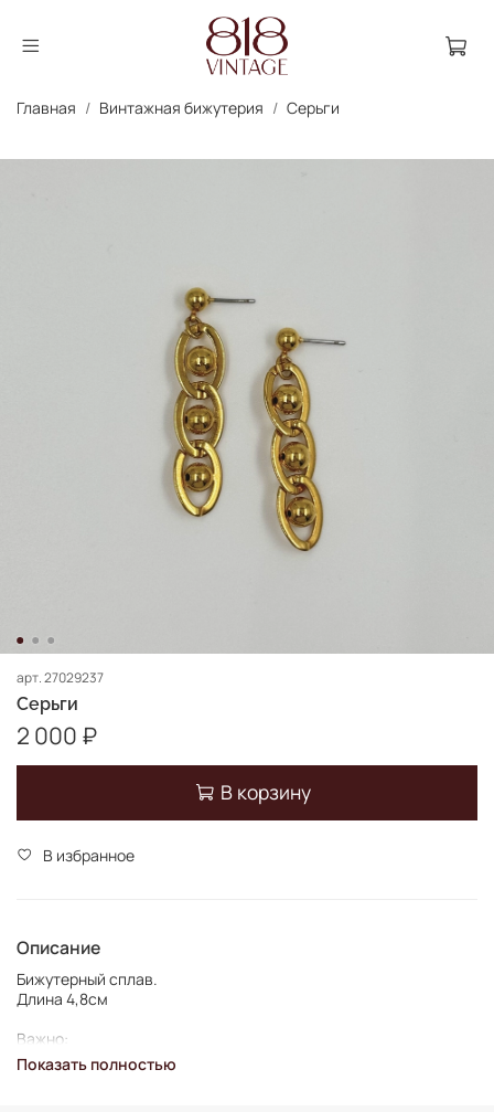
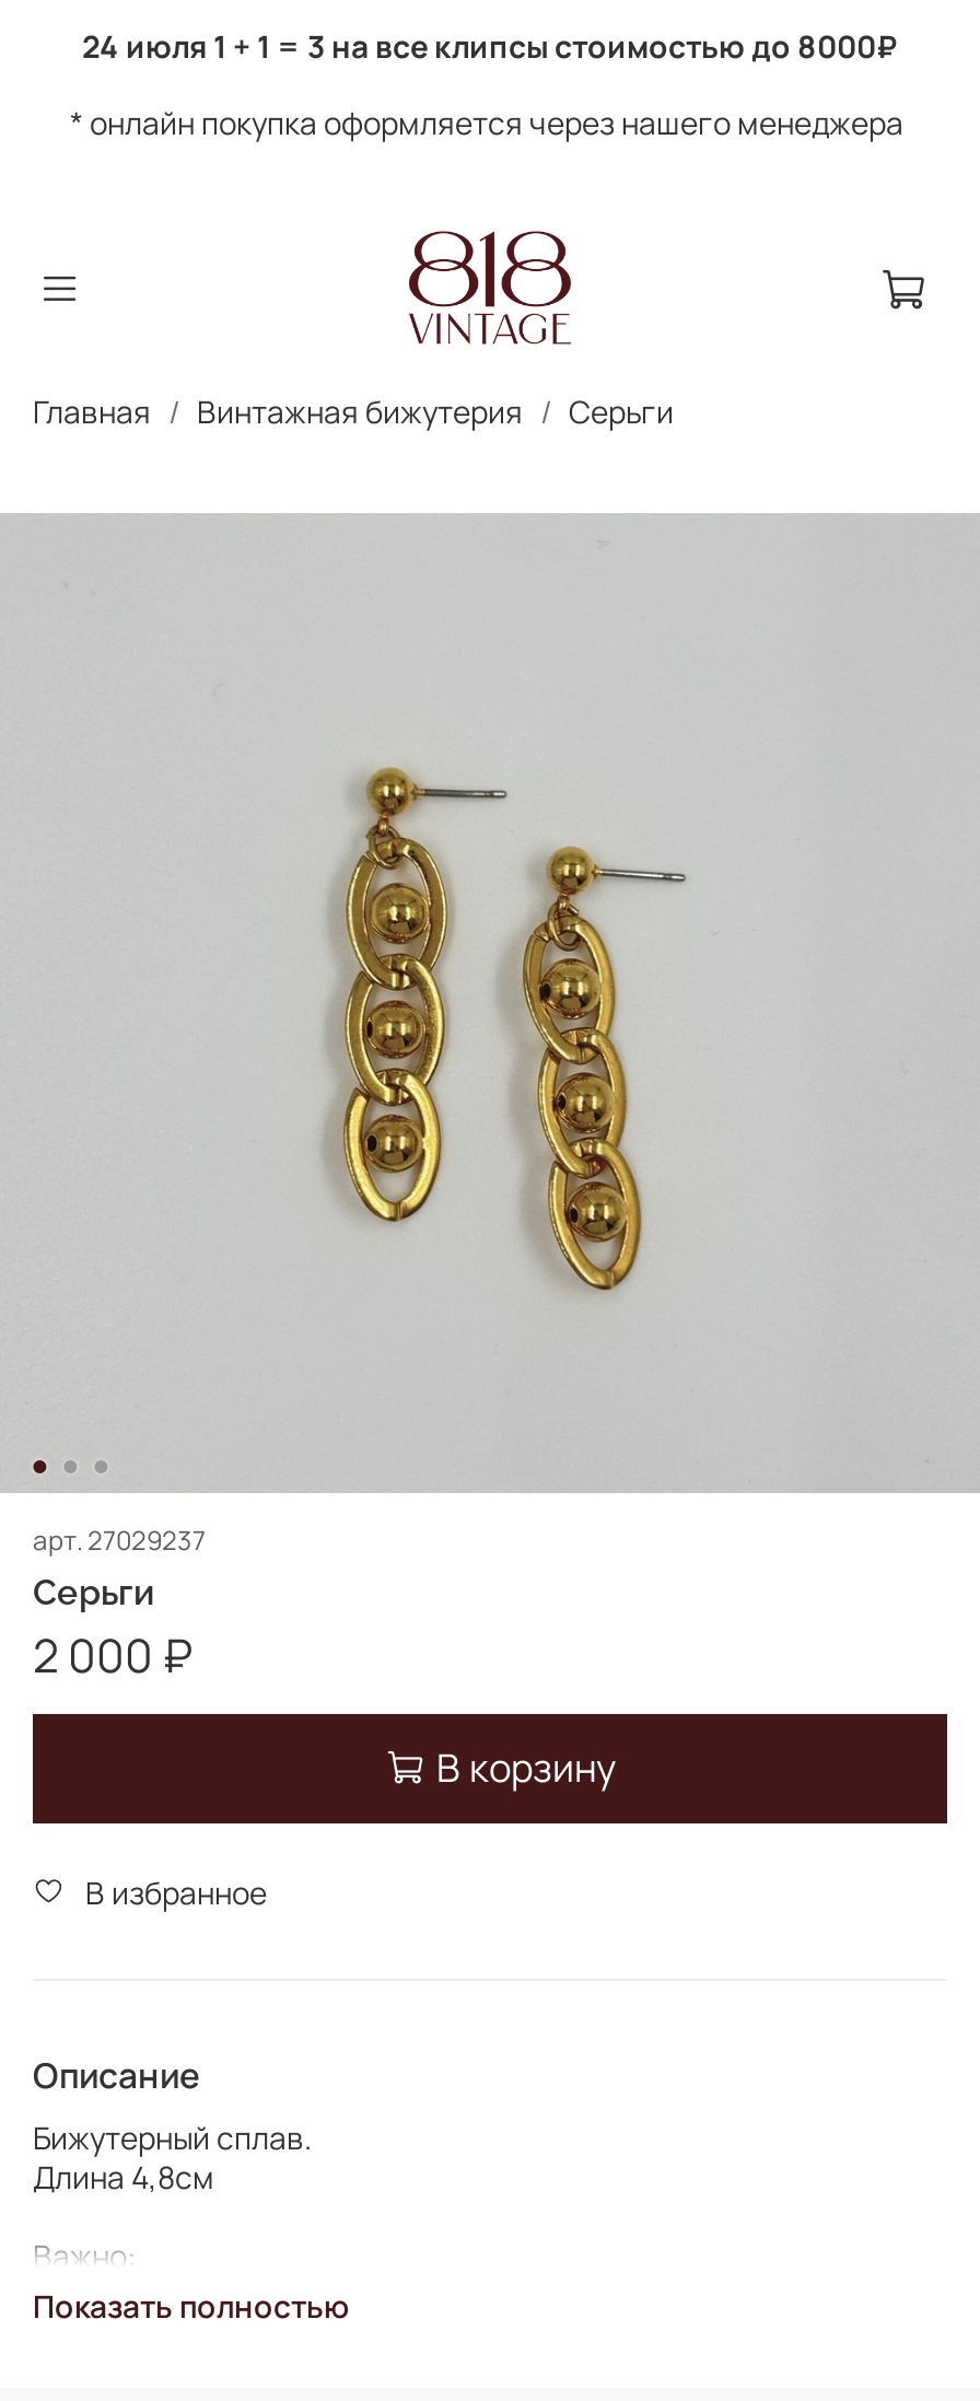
none -> [70,25,910,143] 24 июля 1 + 1 = 3 на все клипсы стоимостью до 8000₽ | * онлайн покупка оформляется через нашего менеджера

